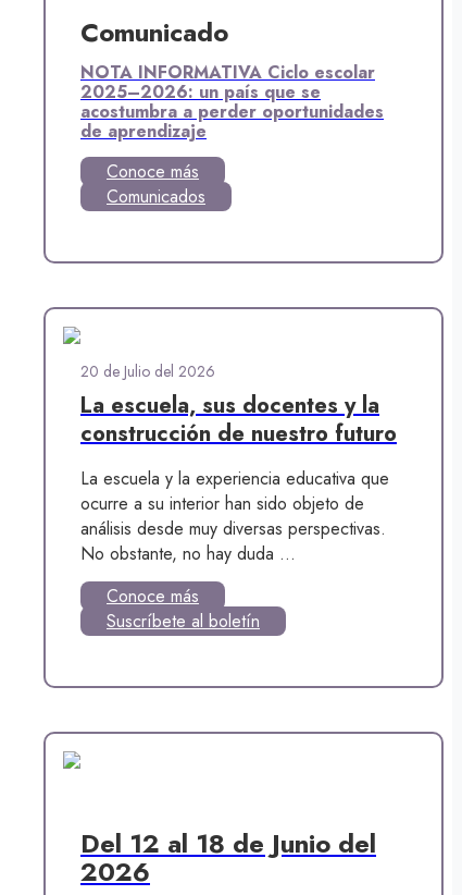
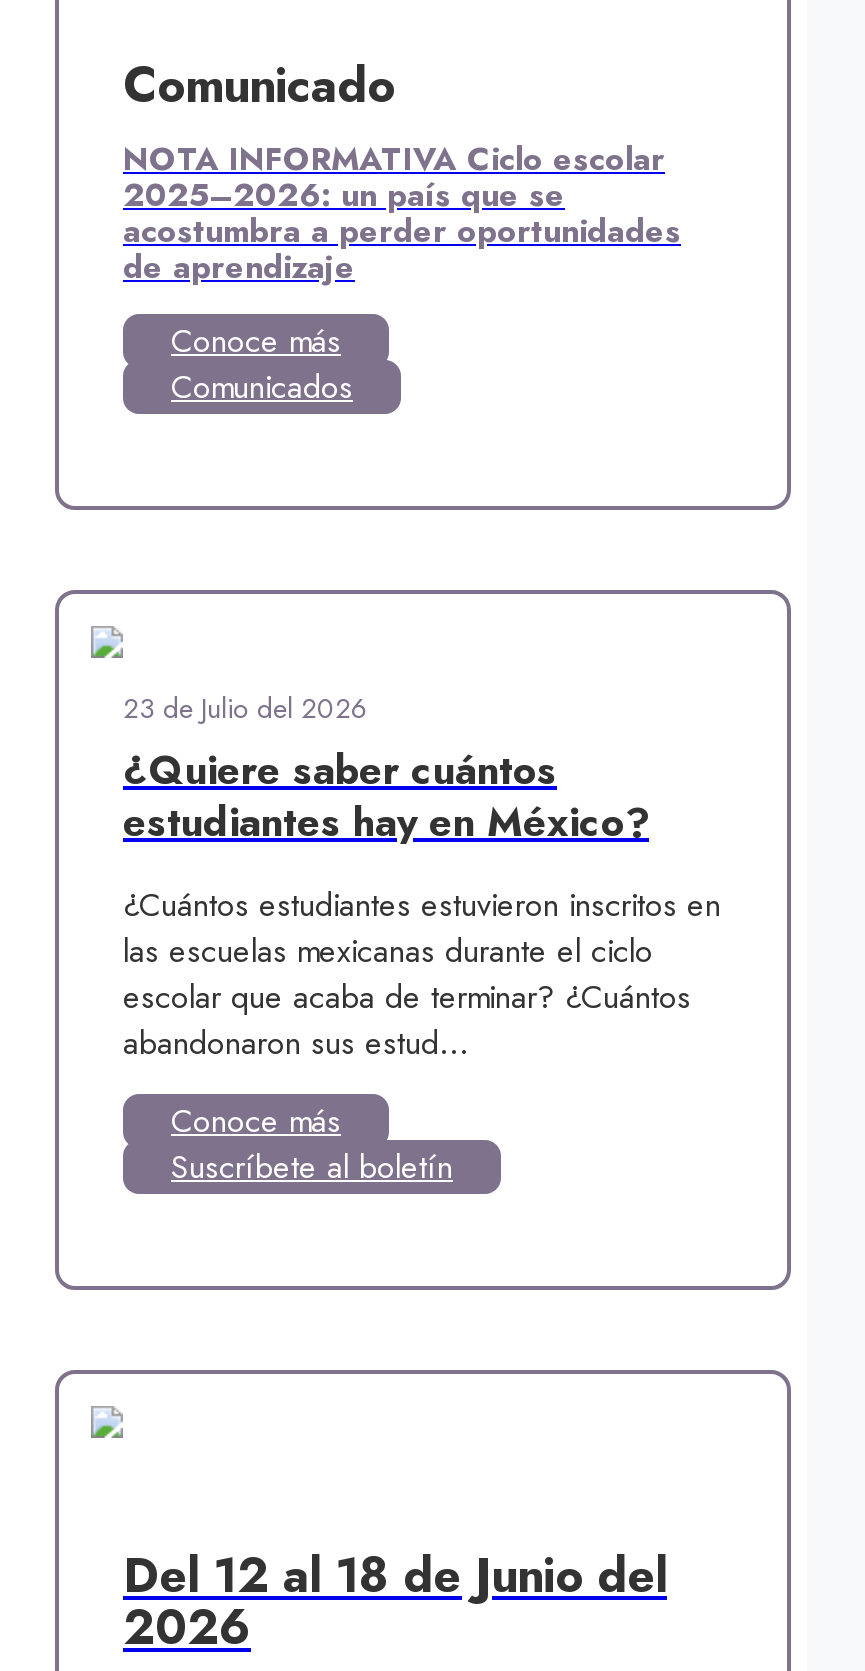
[80,360,397,449] 20 de Julio del 2026 | La escuela, sus docentes y la | construcción de nuestro futuro -> [123,689,649,853] 23 de Julio del 2026 | ¿Quiere saber cuántos | estudiantes hay en México?
[80,466,389,566] La escuela y la experiencia educativa que | ocurre a su interior han sido objeto de | análisis desde muy diversas perspectivas. | No obstante, no hay duda ... -> [123,883,721,1067] ¿Cuántos estudiantes estuvieron inscritos en | las escuelas mexicanas durante el ciclo | escolar que acaba de terminar? ¿Cuántos | abandonaron sus estud...

